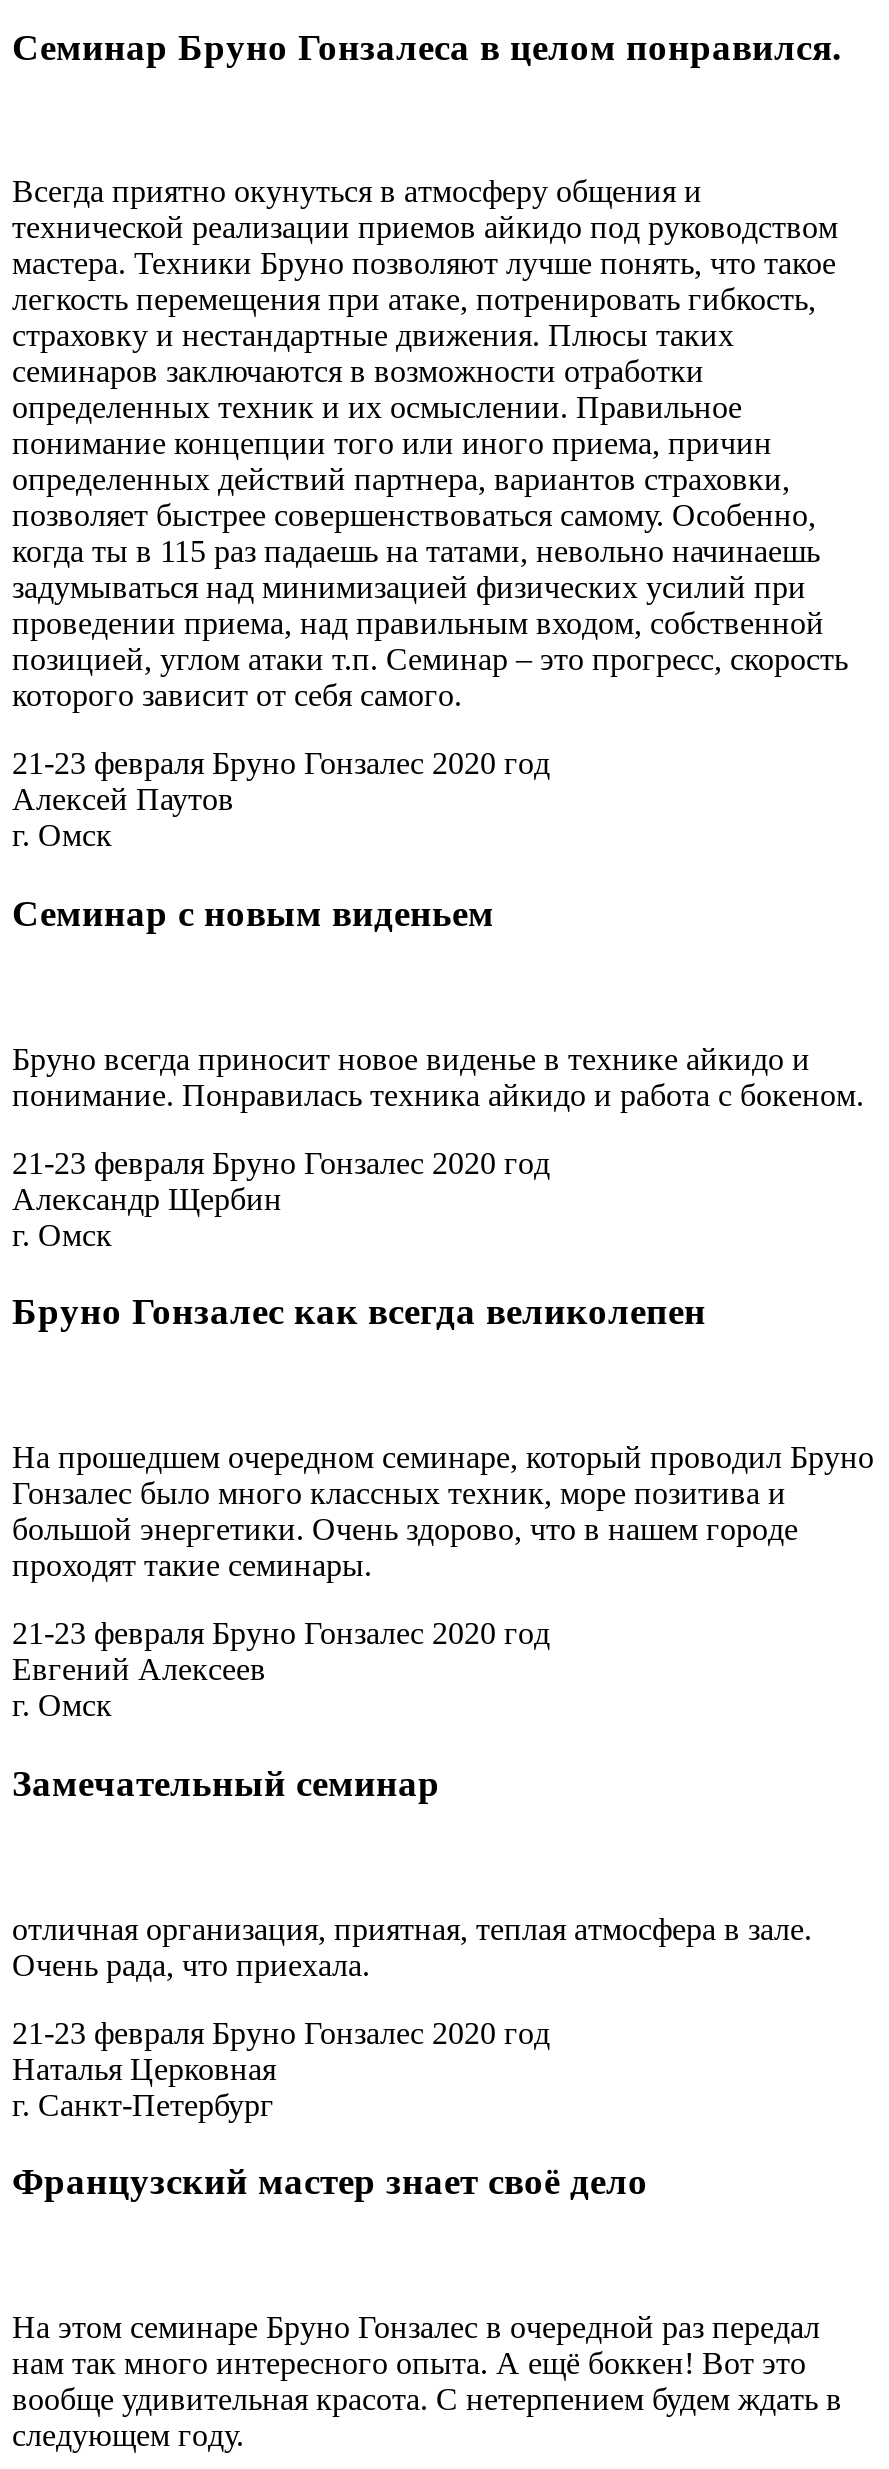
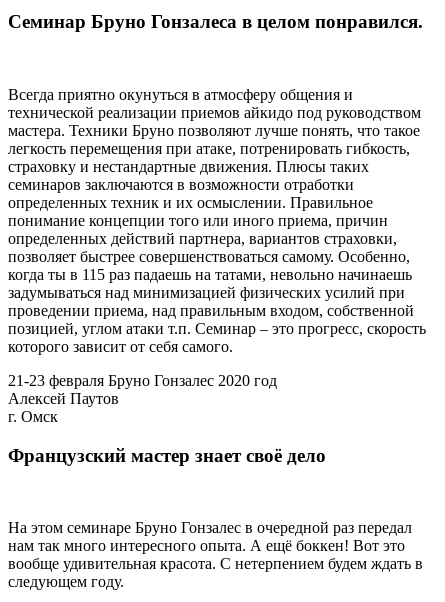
[12,891,494,933] Семинар с новым виденьем -> none
[12,1041,864,1332] Бруно всегда приносит новое виденье в технике айкидо и | понимание. Понравилась техника айкидо и работа с бокеном. | 21-23 февраля Бруно Гонзалес 2020 год | Александр Щербин | г. Омск | Бруно Гонзалес как всегда великолепен -> none
[12,1440,874,1803] На прошедшем очередном семинаре, который проводил Бруно | Гонзалес было много классных техник, море позитива и | большой энергетики. Очень здорово, что в нашем городе | проходят такие семинары. | 21-23 февраля Бруно Гонзалес 2020 год | Евгений Алексеев | г. Омск | Замечательный семинар -> none
[12,1911,812,2121] отличная организация, приятная, теплая атмосфера в зале. | Очень рада, что приехала. | 21-23 февраля Бруно Гонзалес 2020 год | Наталья Церковная | г. Санкт-Петербург -> none

